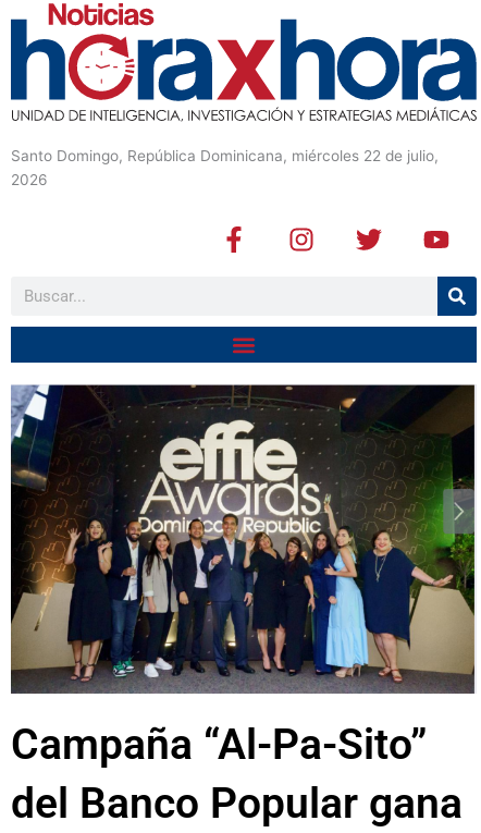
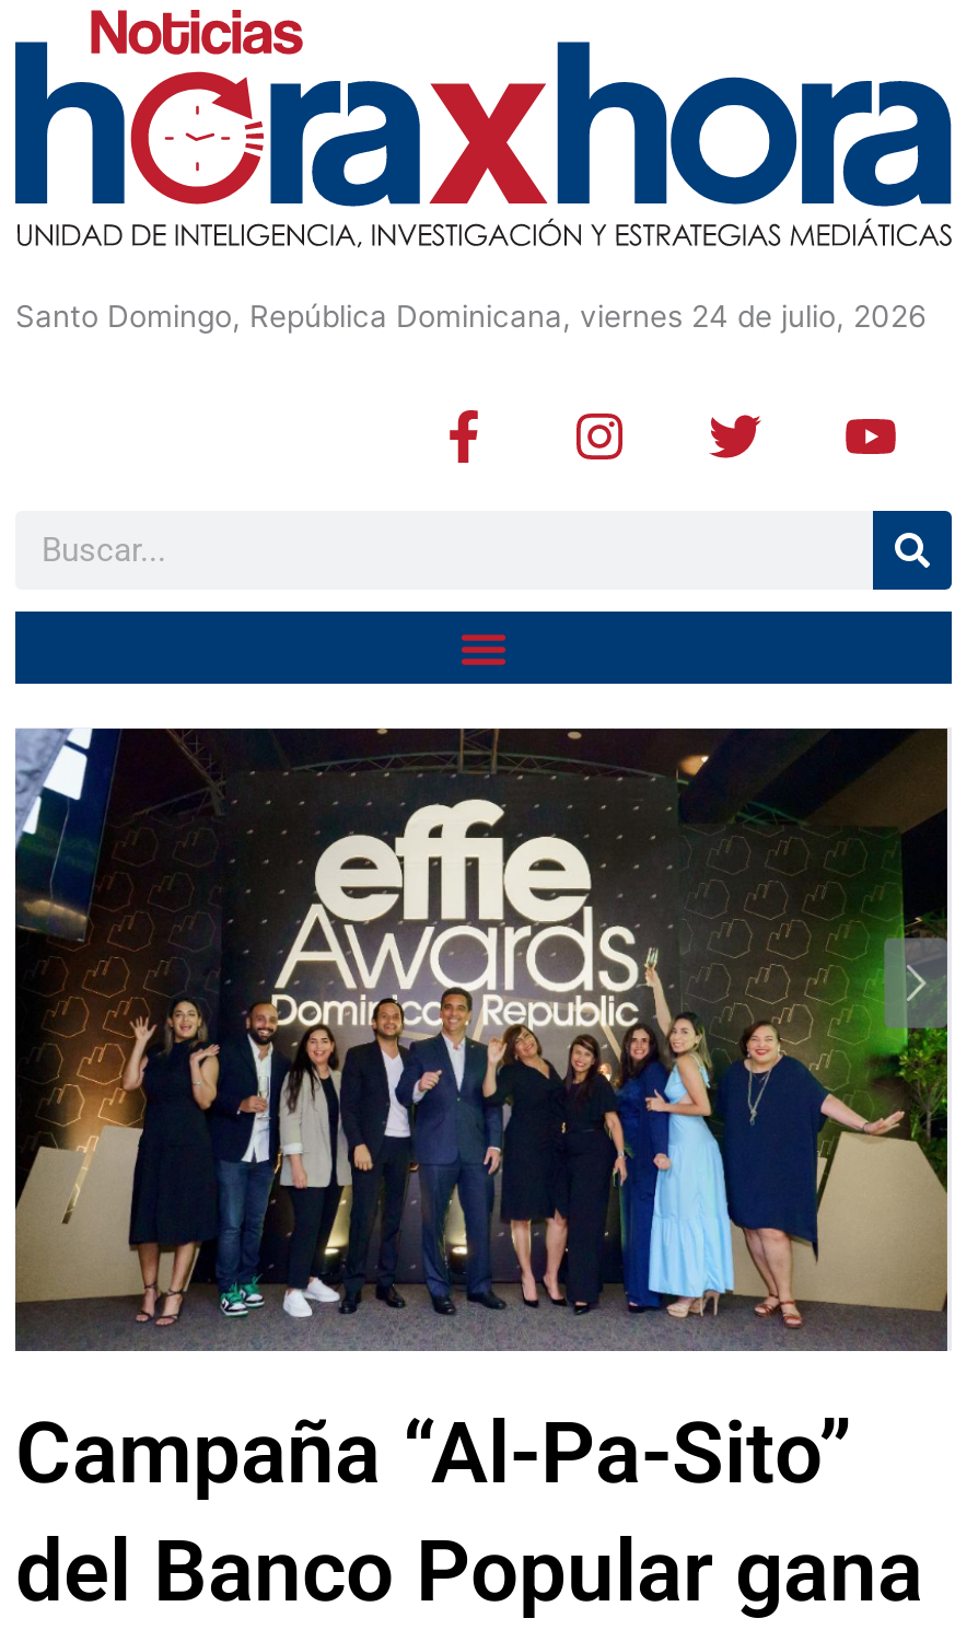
[11,147,439,189] Santo Domingo, República Dominicana, miércoles 22 de julio, | 2026 -> [15,299,928,334] Santo Domingo, República Dominicana, viernes 24 de julio, 2026

